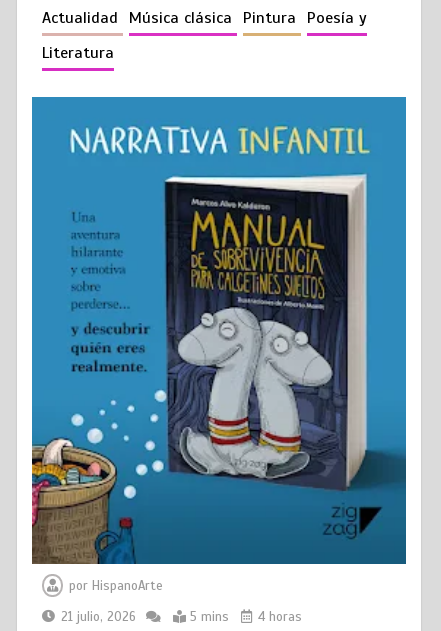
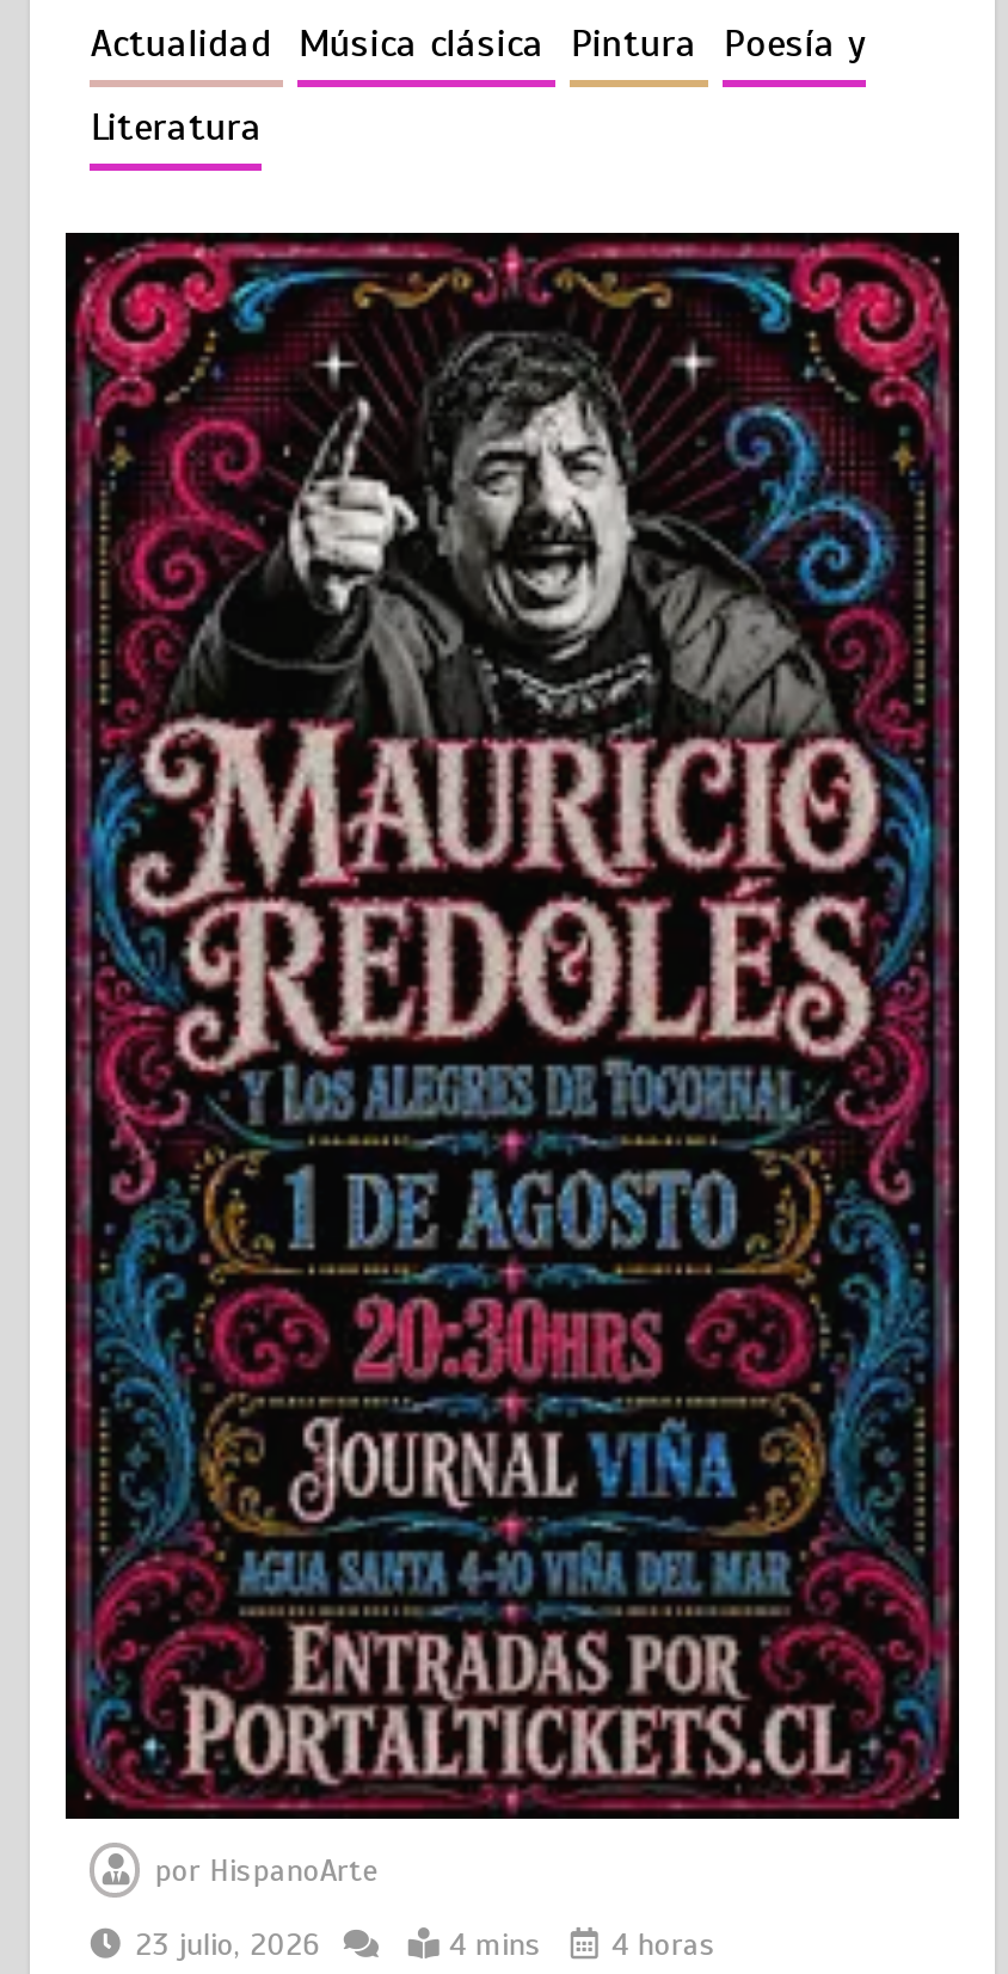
[31,97,407,565] [image] -> [63,232,961,1822] [image]
[61,609,136,625] 21 julio, 2026 -> [136,1925,320,1963] 23 julio, 2026
[190,609,302,625] 5 mins 4 horas -> [449,1925,716,1963] 4 mins 4 horas

